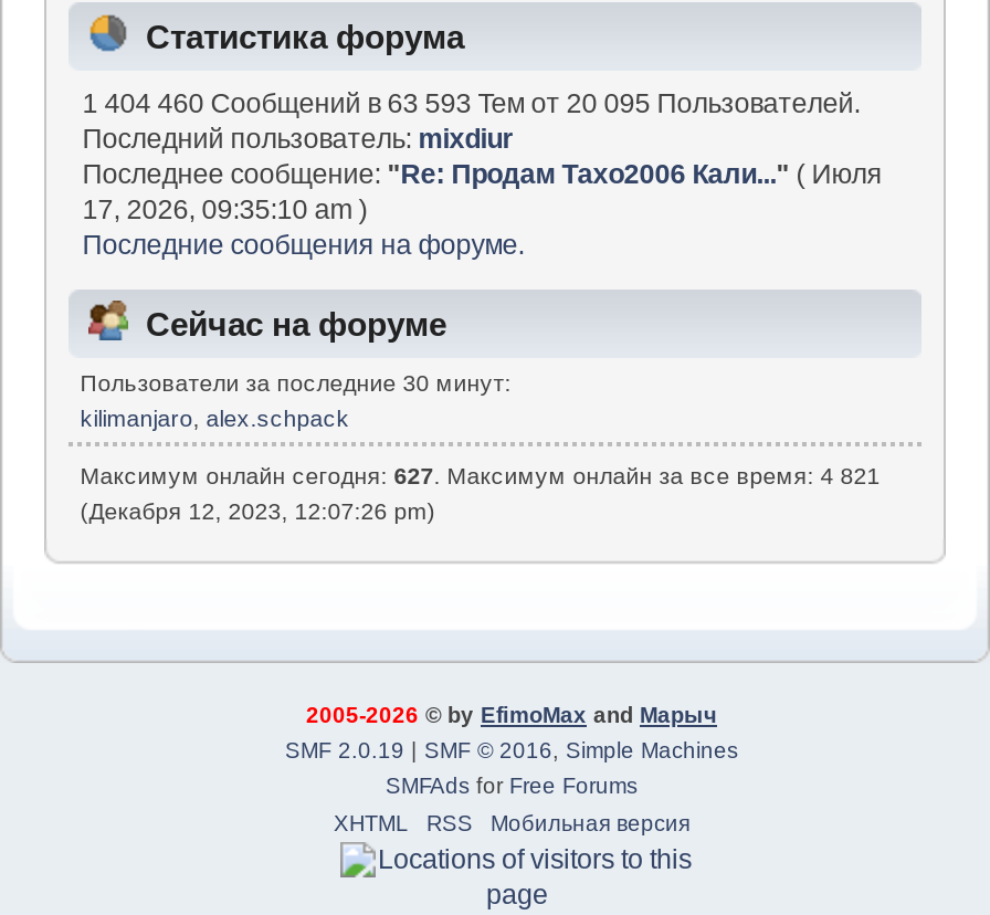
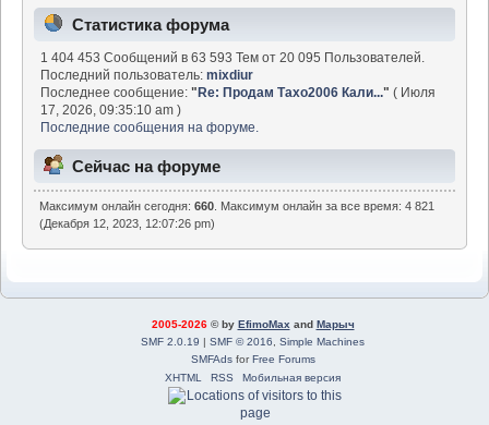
[82,88,860,119] 1 404 460 Сообщений в 63 593 Тем от 20 095 Пользователей. -> [41,50,425,65] 1 404 453 Сообщений в 63 593 Тем от 20 095 Пользователей.
[80,370,880,488] Пользователи за последние 30 минут: | kilimanjaro, alex.schpack | Максимум онлайн сегодня: 627. Максимум онлайн за все время: 4 821 -> [40,199,435,212] Максимум онлайн сегодня: 660. Максимум онлайн за все время: 4 821

